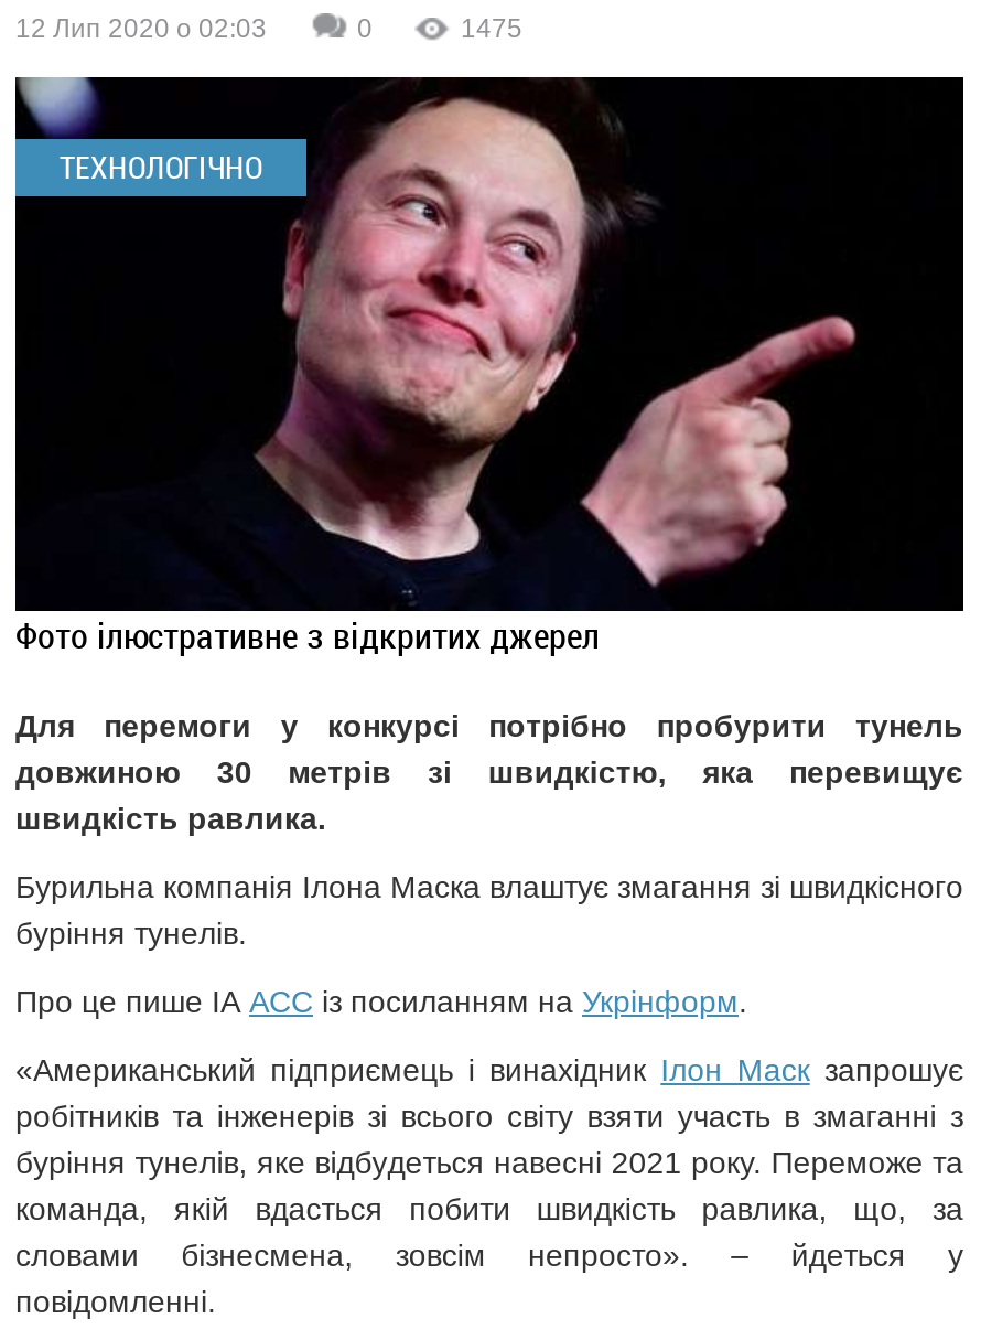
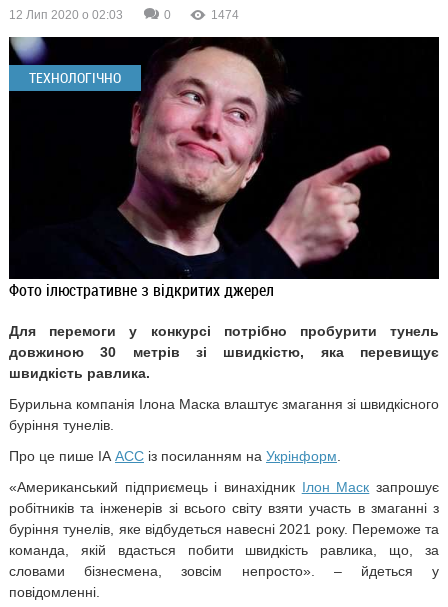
[461,13,522,44] 1475 -> [211,8,239,22] 1474

